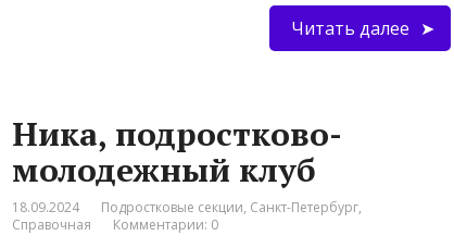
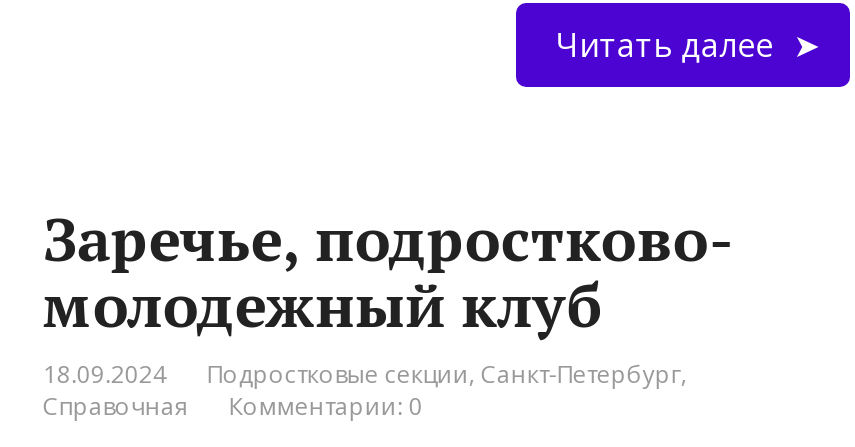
[12,112,343,156] Ника, подростково- -> [43,199,733,279] Заречье, подростково-

